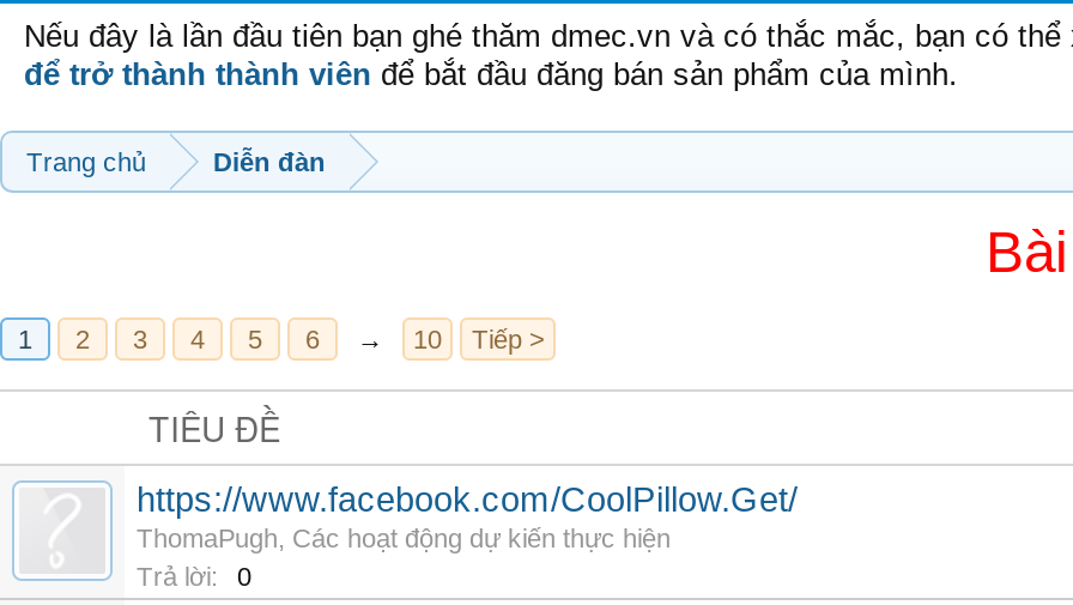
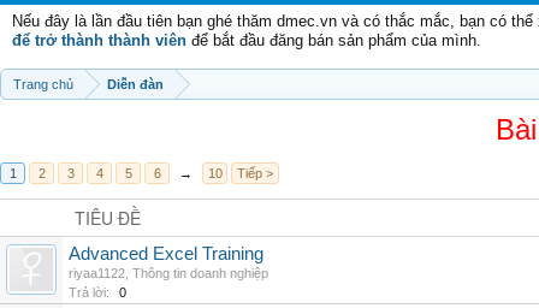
[137,480,798,552] https://www.facebook.com/CoolPillow.Get/ | ThomaPugh, Các hoạt động dự kiến thực hiện -> [69,244,268,280] Advanced Excel Training | riyaa1122, Thông tin doanh nghiệp

